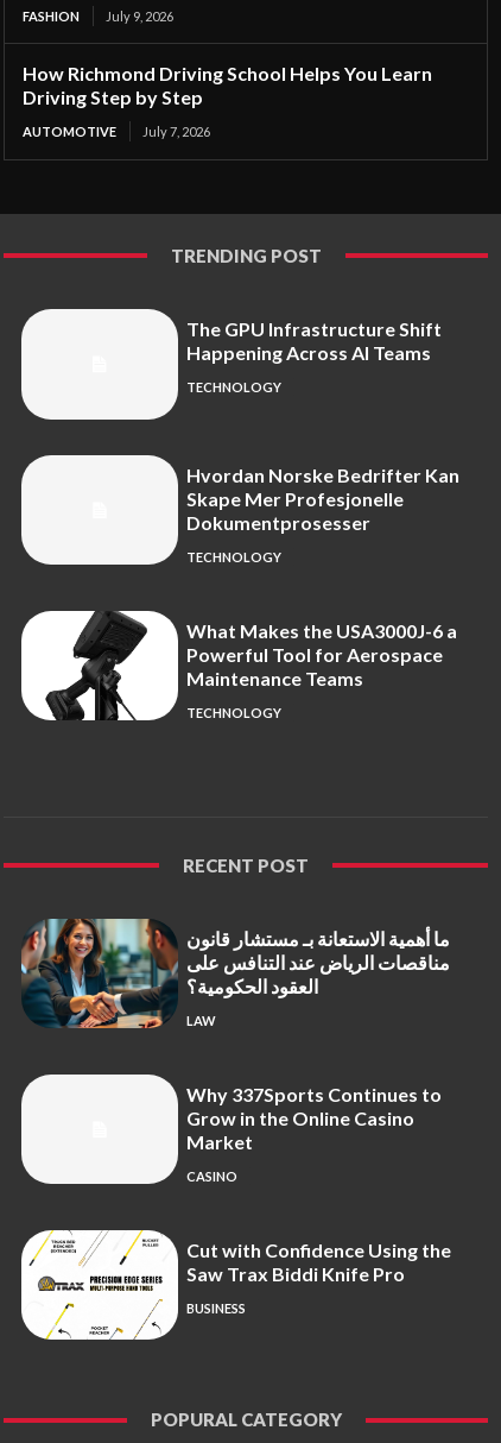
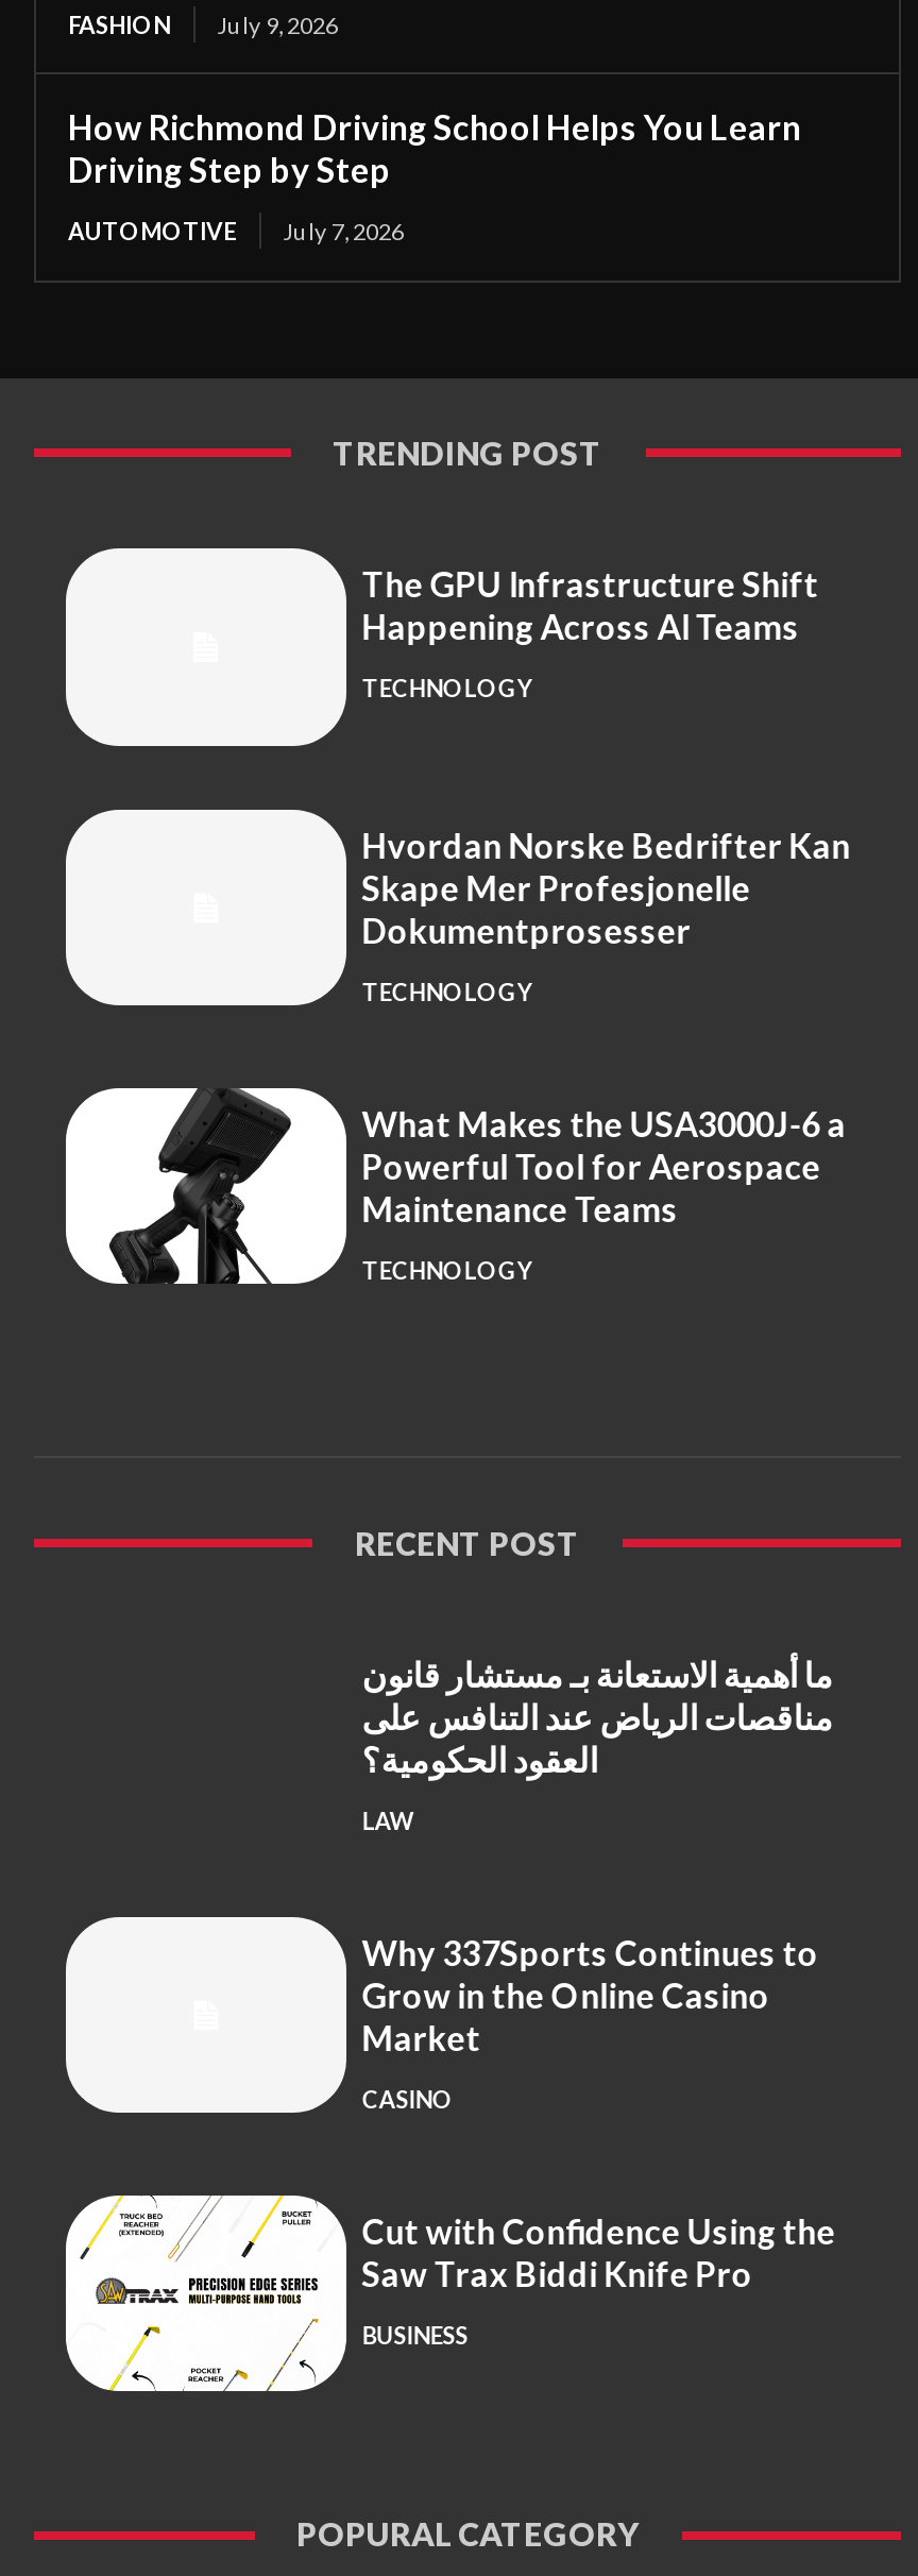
[20,918,179,1029] [image] -> none

